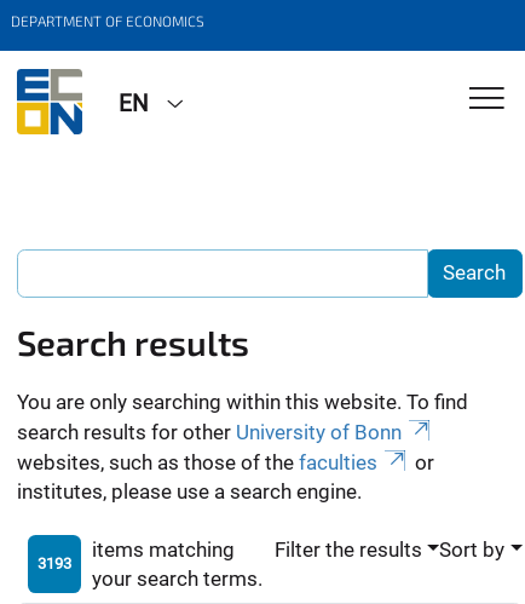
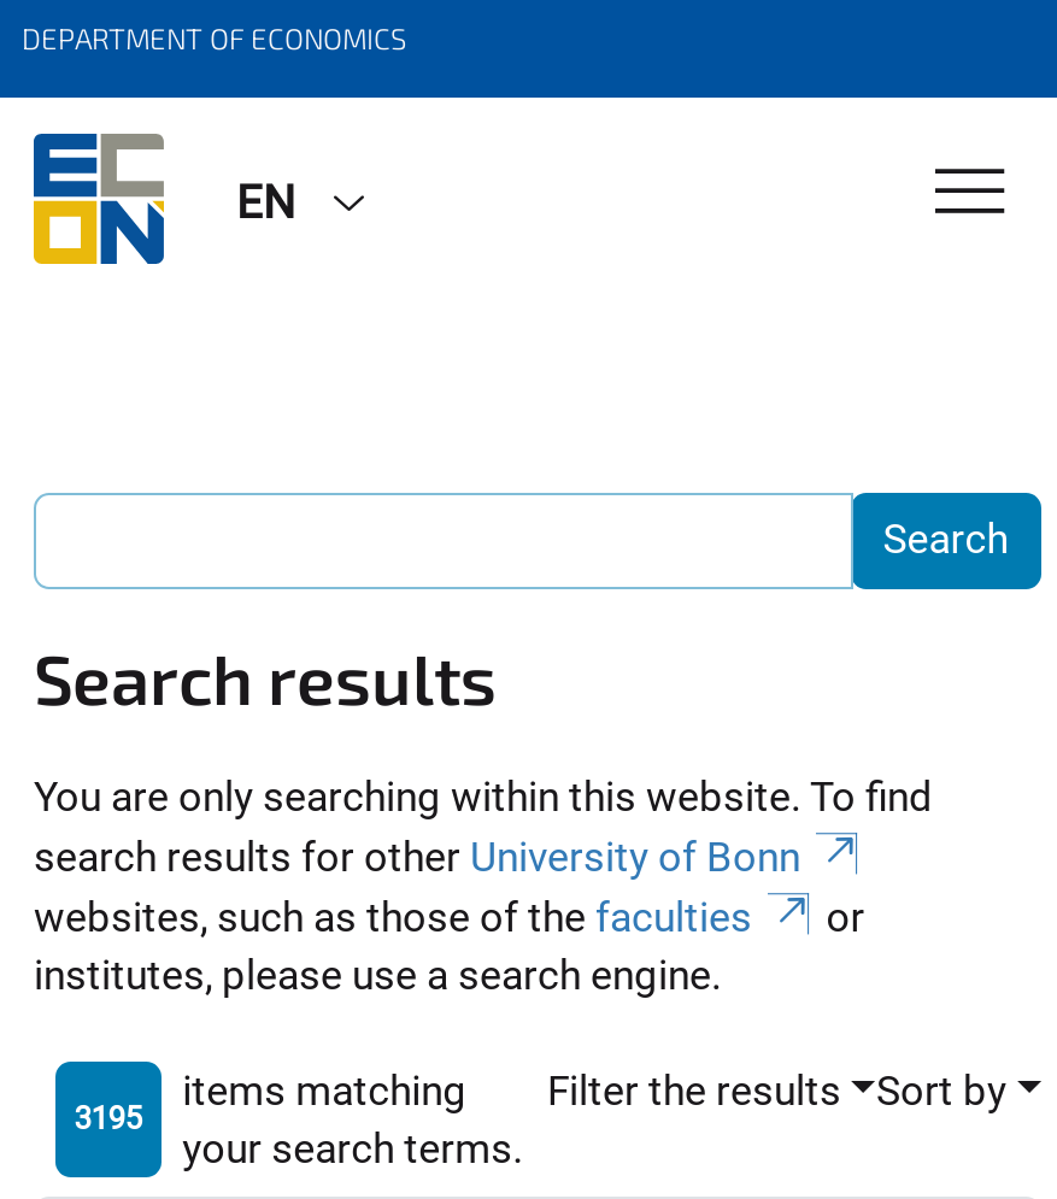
[37,554,71,572] 3193 -> [74,1100,142,1136] 3195

